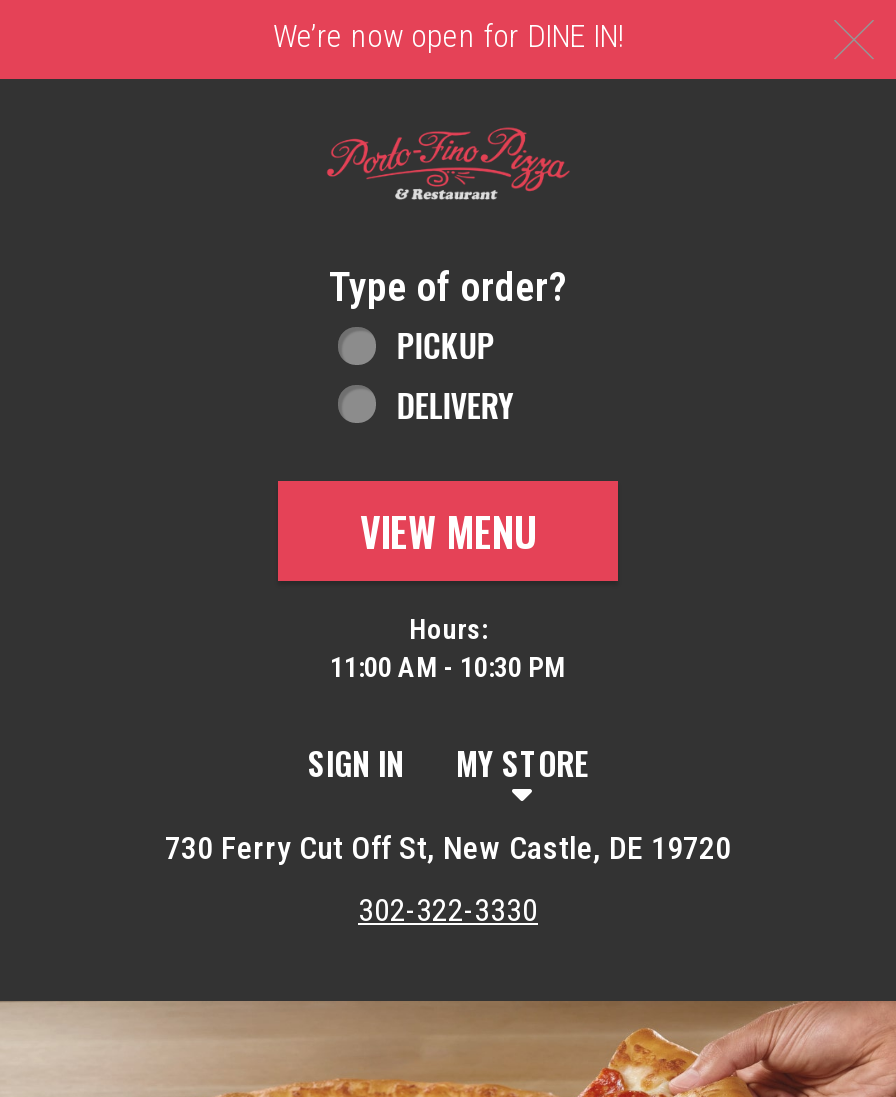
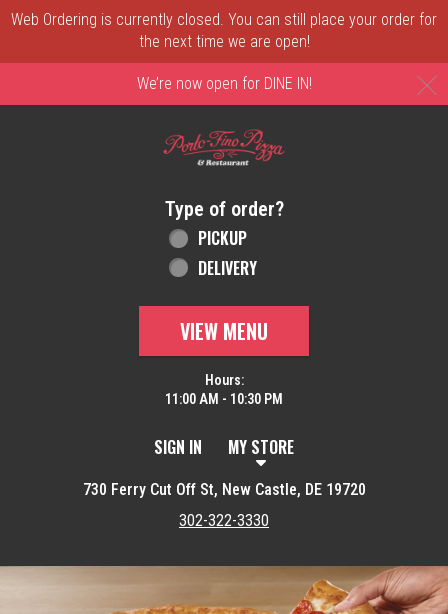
none -> [11,10,437,51] Web Ordering is currently closed. You can still place your order for | the next time we are open!

